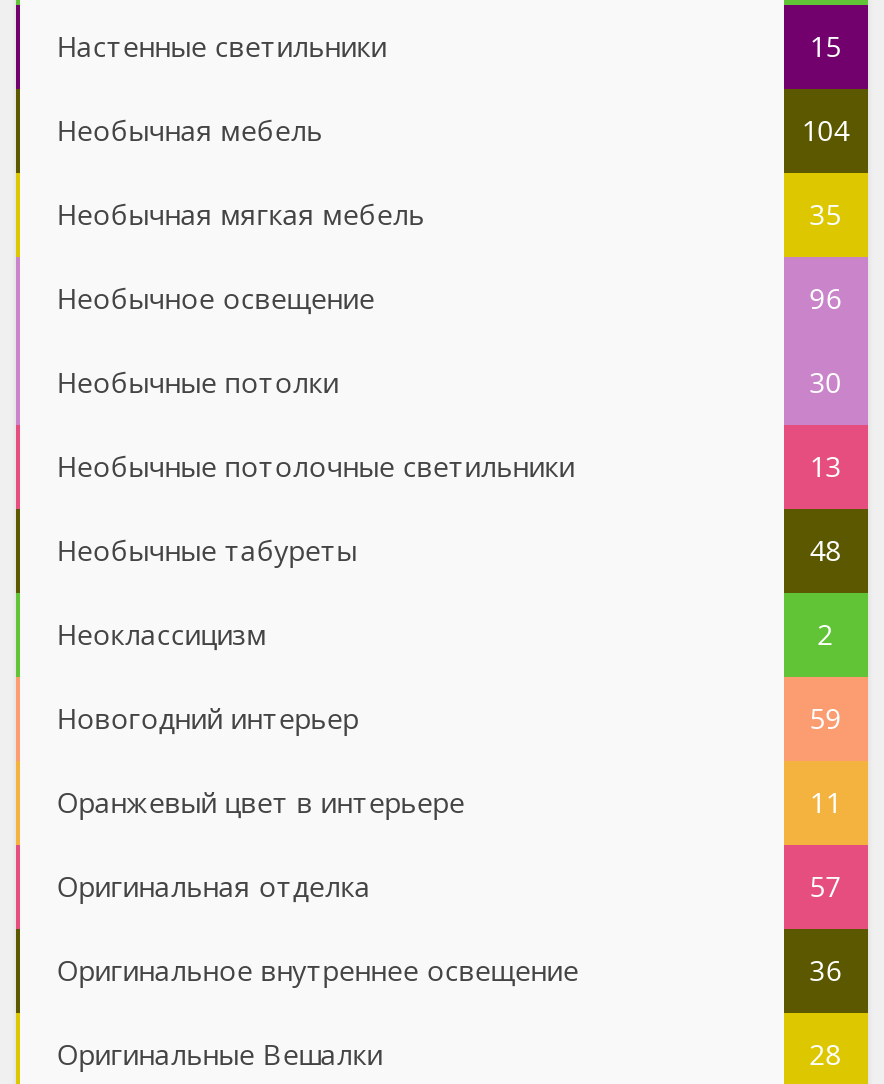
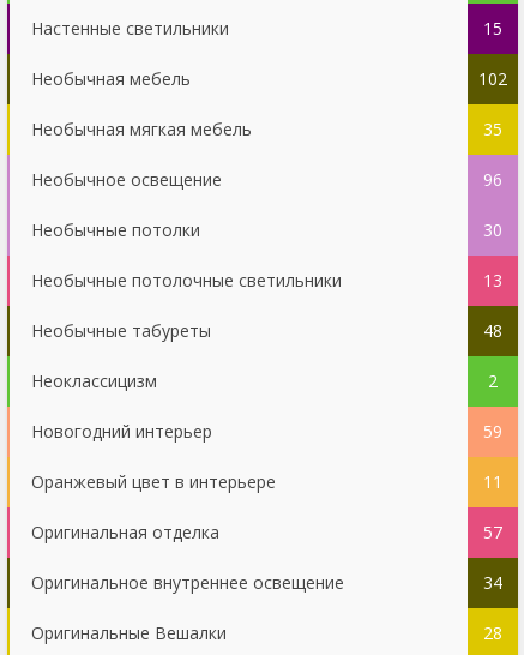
[802,111,850,149] 104 -> [478,67,507,90] 102
[810,951,842,989] 36 -> [483,571,502,594] 34

